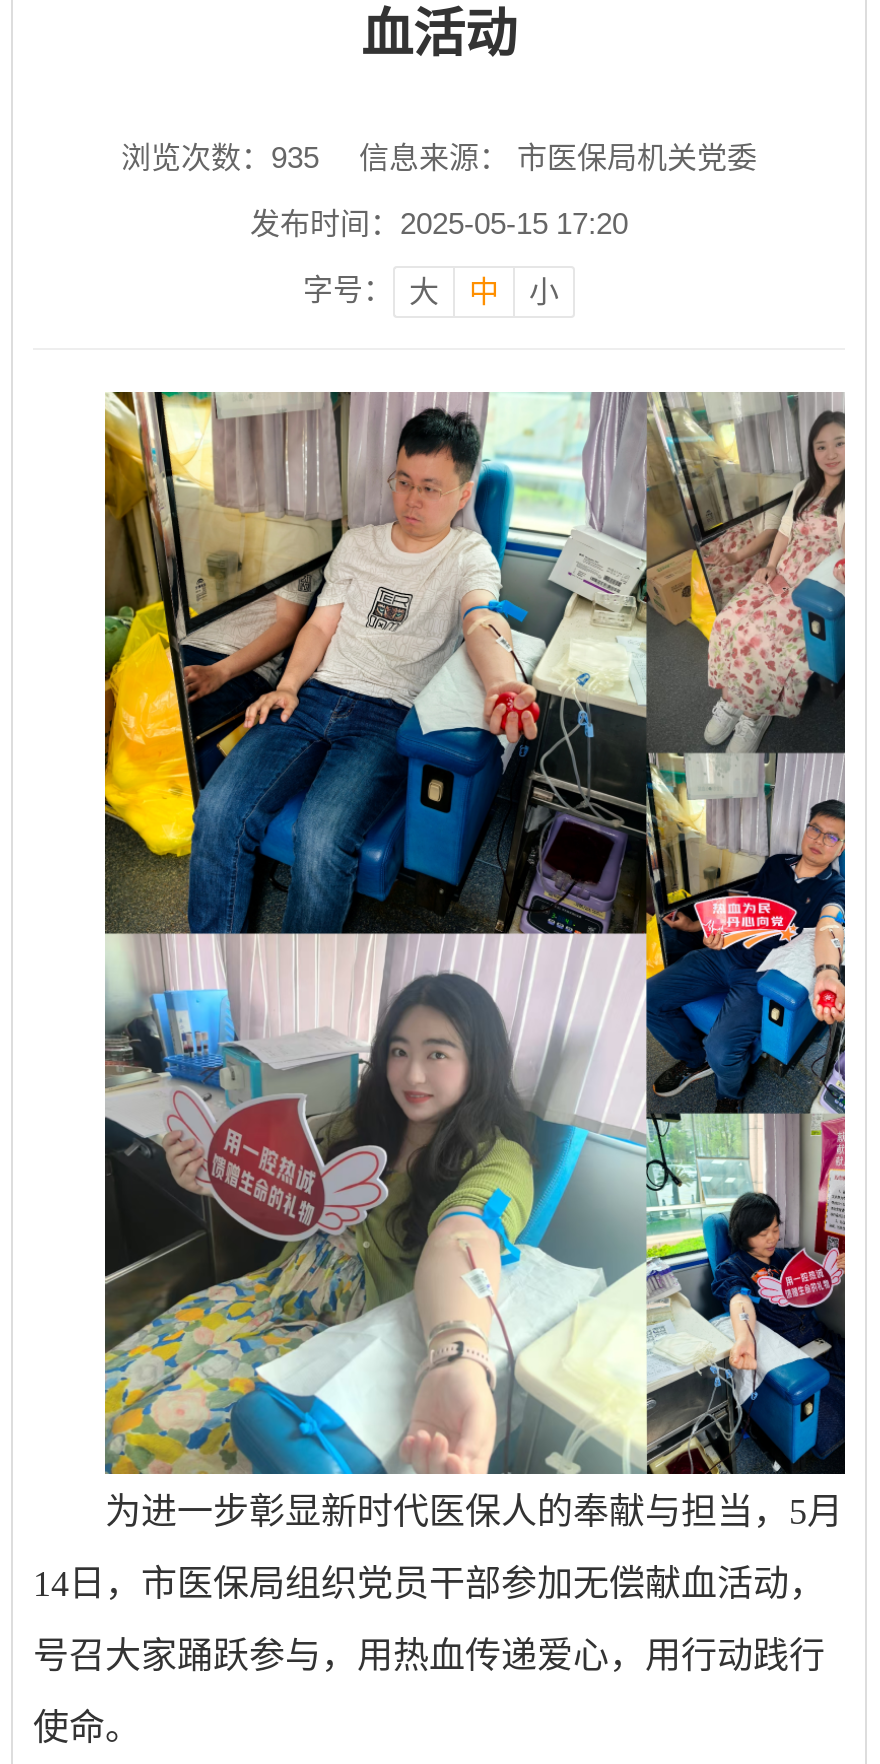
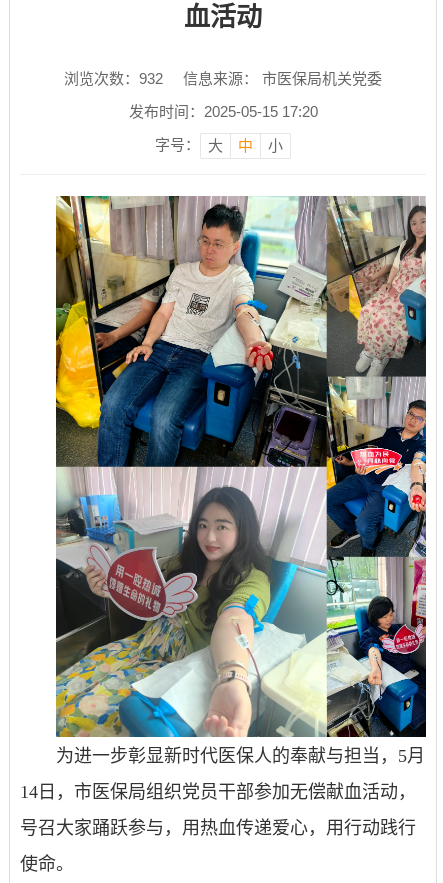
[121,140,757,174] 浏览次数：935 信息来源： 市医保局机关党委 -> [64,70,382,87] 浏览次数：932 信息来源： 市医保局机关党委

